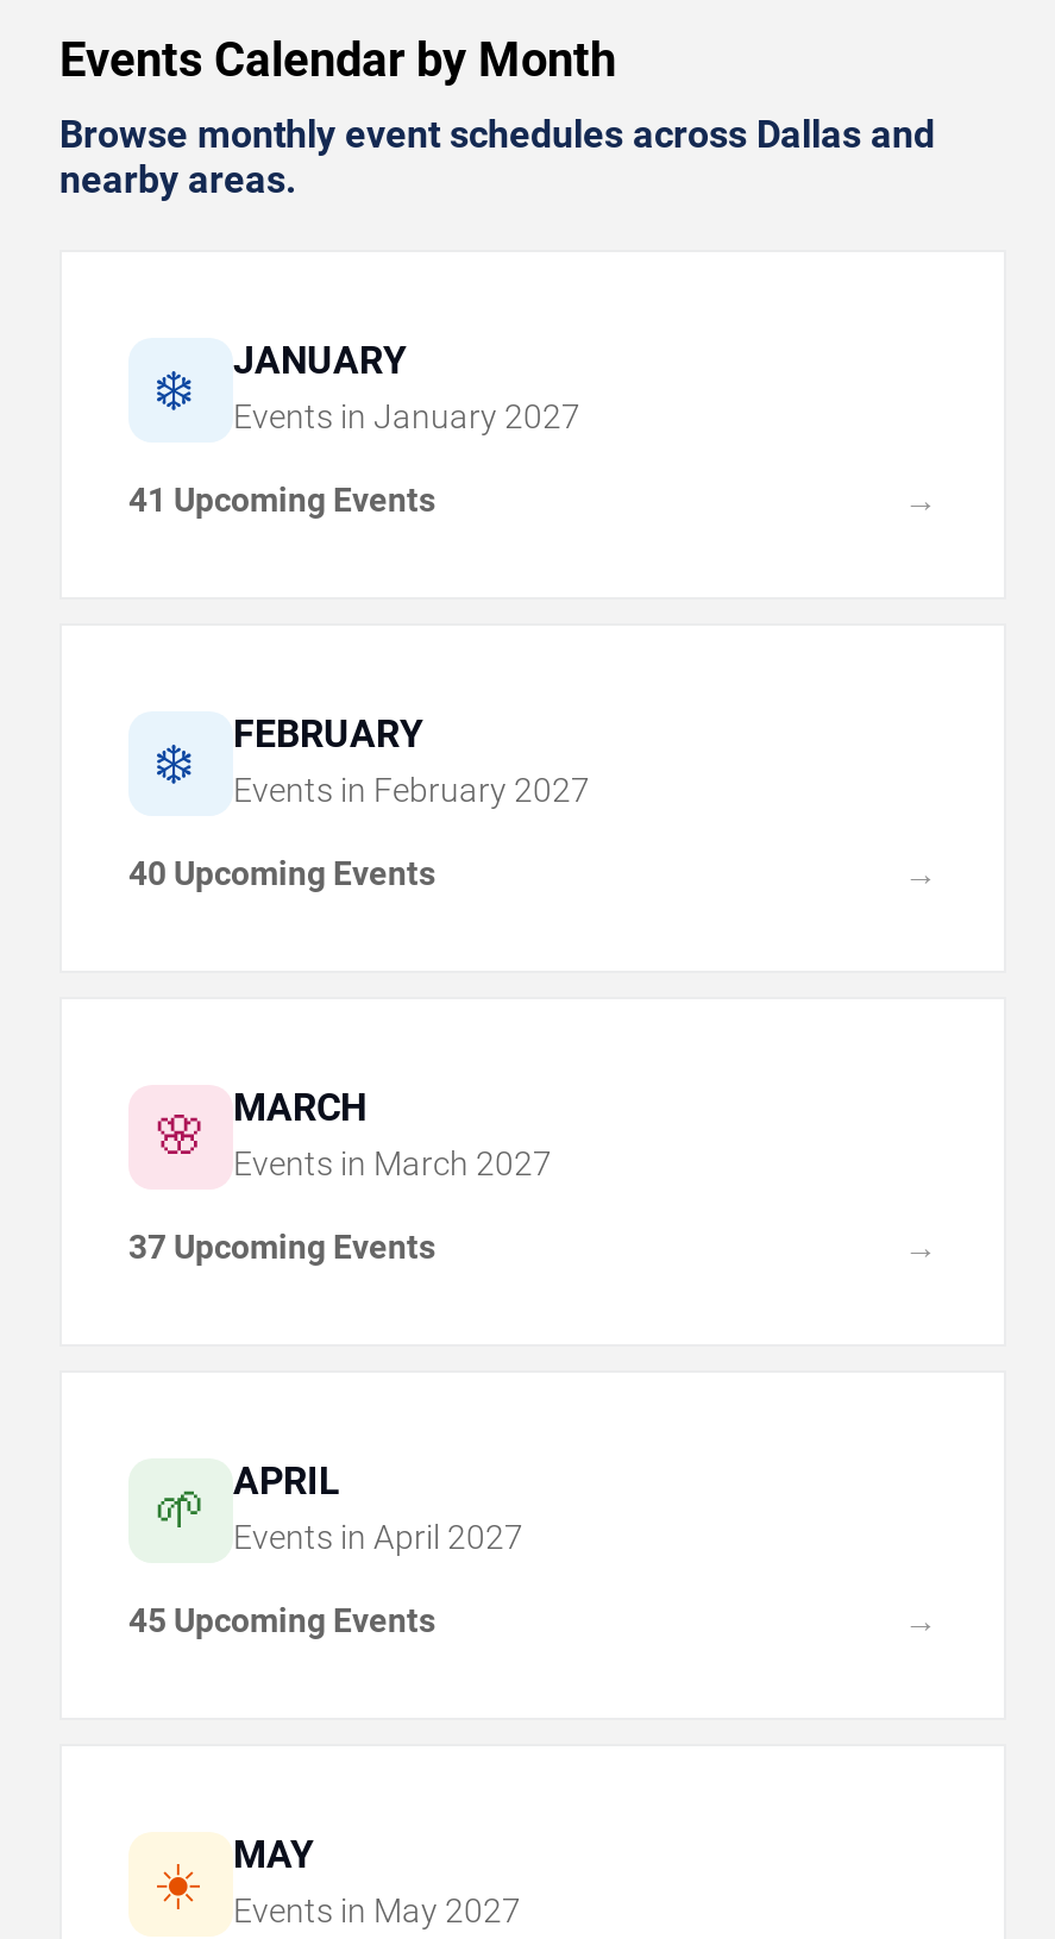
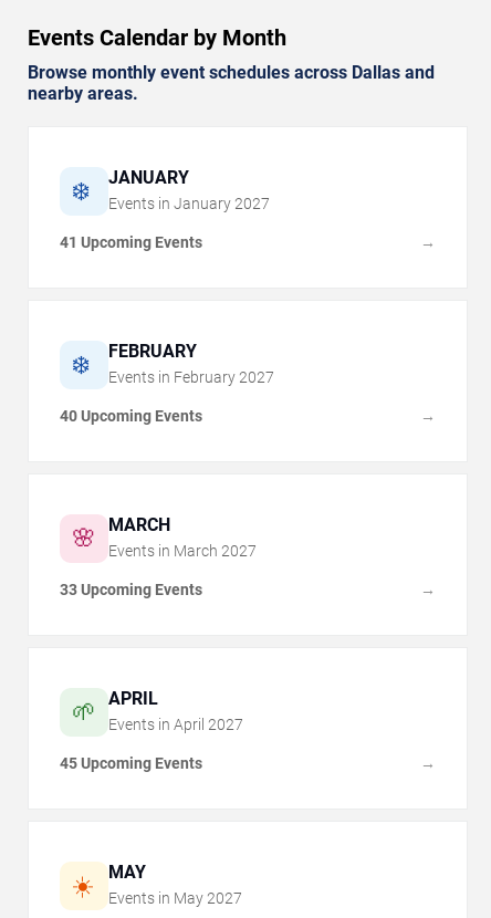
[128,1227,435,1265] 37 Upcoming Events -> [60,580,202,598] 33 Upcoming Events

